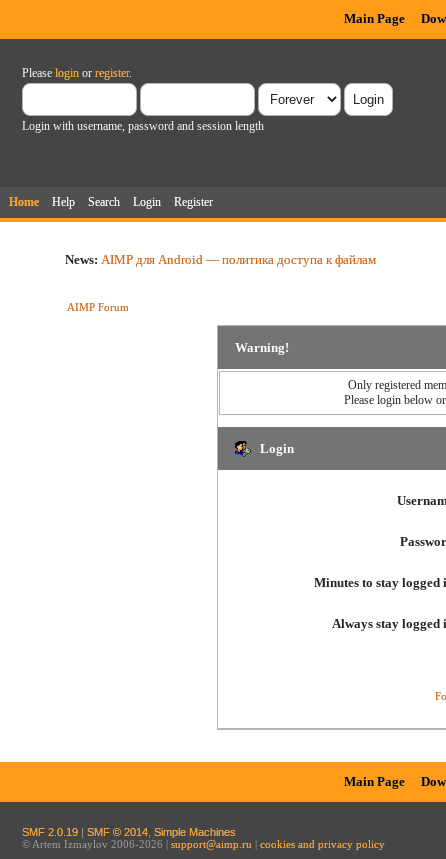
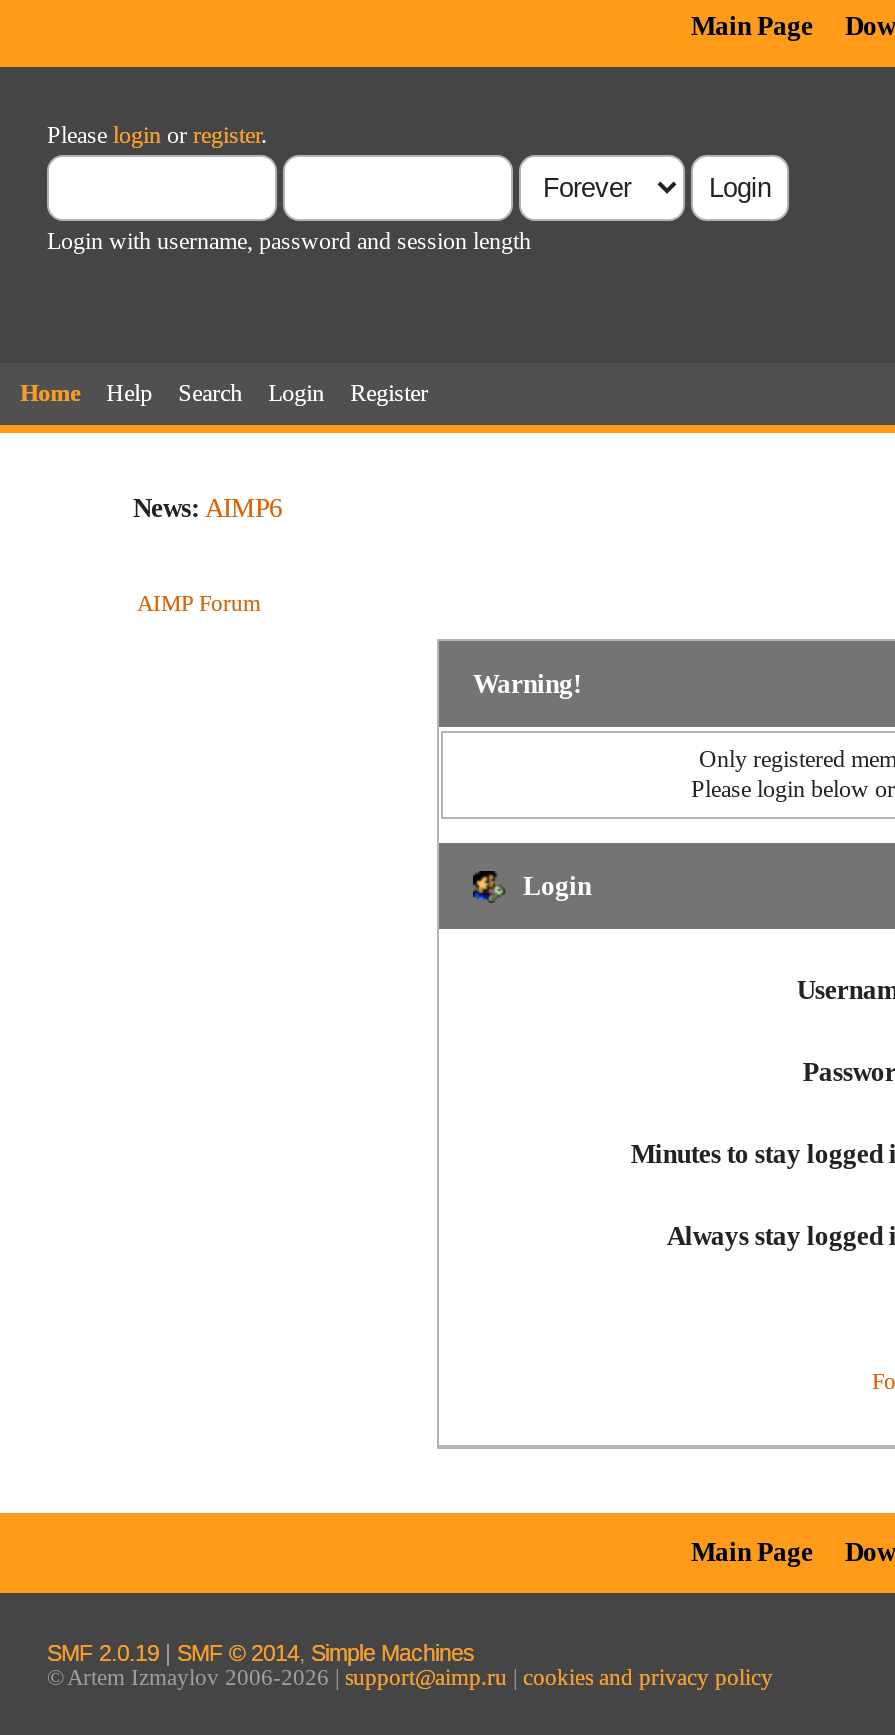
[65,252,376,267] News: AIMP для Android — политика доступа к файлам -> [133,493,283,523] News: AIMP6

